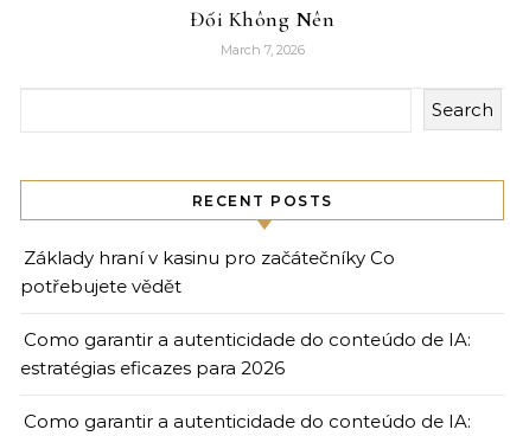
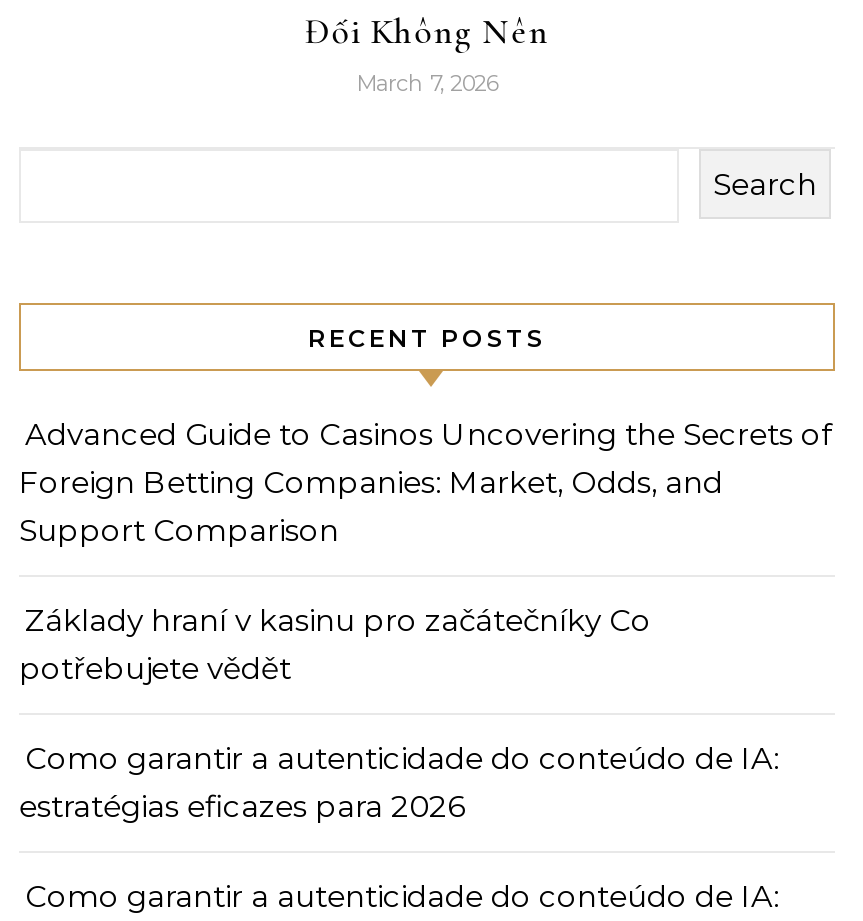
none -> [19,415,831,549] Advanced Guide to Casinos Uncovering the Secrets of | Foreign Betting Companies: Market, Odds, and | Support Comparison

